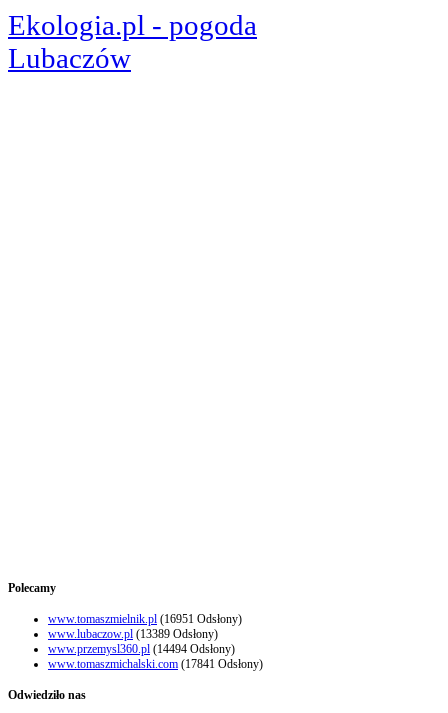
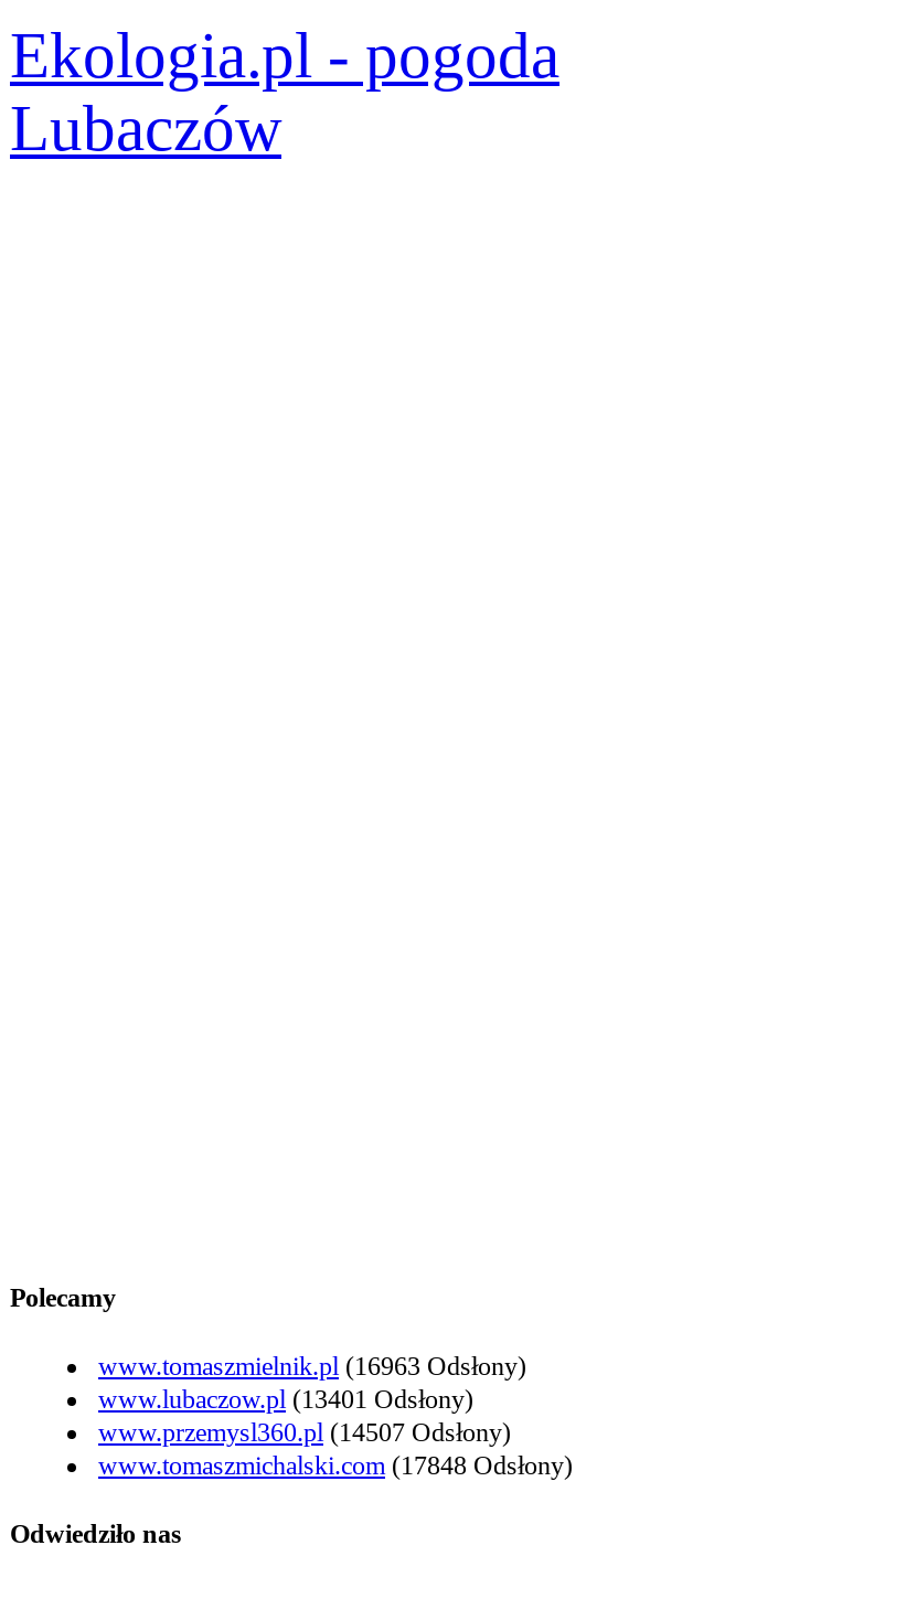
[48,612,242,626] www.tomaszmielnik.pl (16951 Odsłony) -> [98,1351,526,1382] www.tomaszmielnik.pl (16963 Odsłony)
[48,627,218,641] www.lubaczow.pl (13389 Odsłony) -> [98,1384,473,1415] www.lubaczow.pl (13401 Odsłony)
[48,642,235,656] www.przemysl360.pl (14494 Odsłony) -> [98,1417,511,1448] www.przemysl360.pl (14507 Odsłony)
[48,657,263,671] www.tomaszmichalski.com (17841 Odsłony) -> [98,1450,573,1481] www.tomaszmichalski.com (17848 Odsłony)

